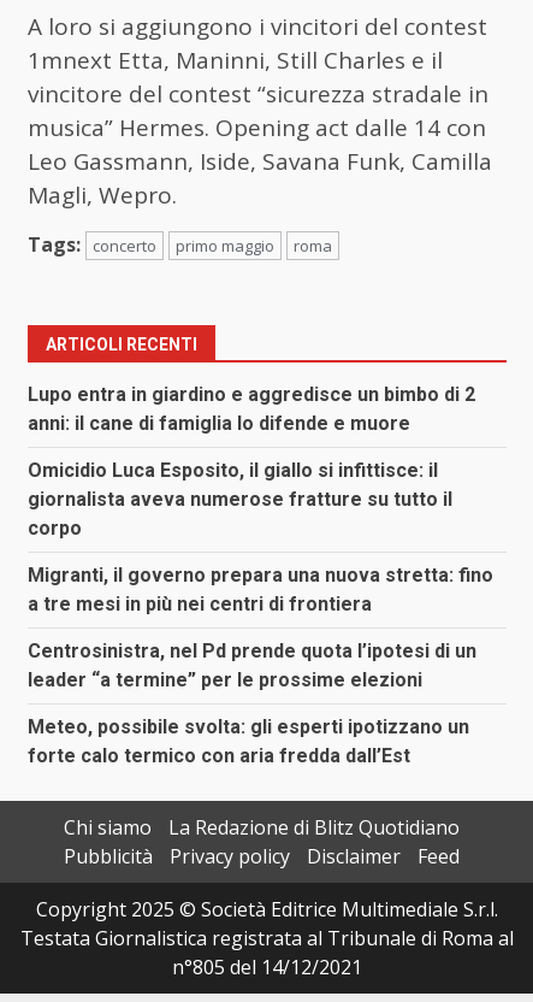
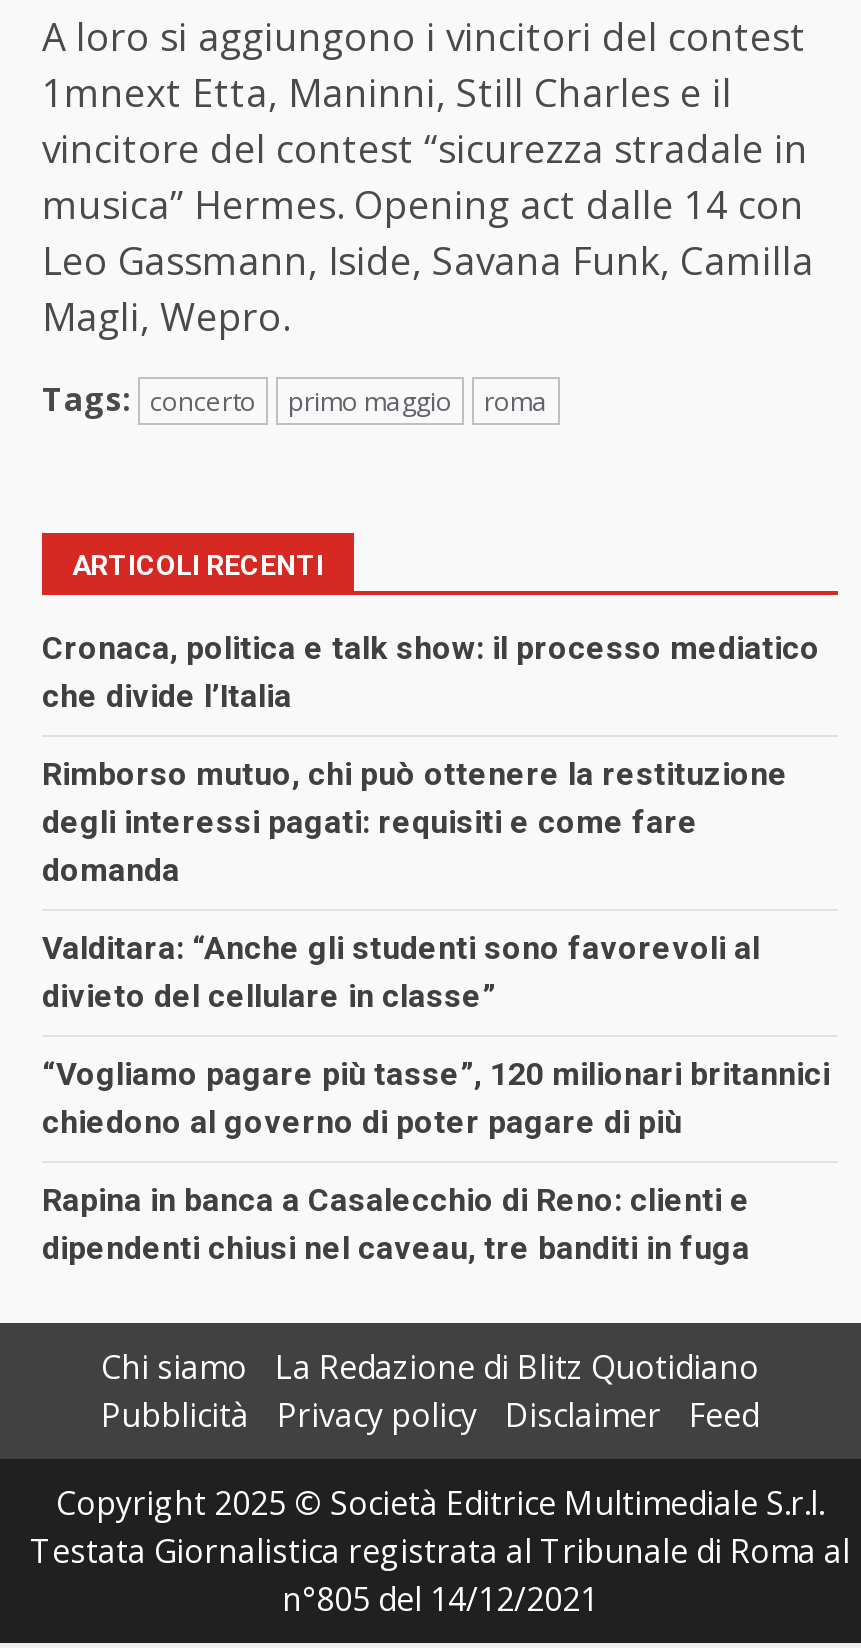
[28,382,475,434] Lupo entra in giardino e aggredisce un bimbo di 2 | anni: il cane di famiglia lo difende e muore -> [42,628,820,714] Cronaca, politica e talk show: il processo mediatico | che divide l’Italia
[28,458,452,539] Omicidio Luca Esposito, il giallo si infittisce: il | giornalista aveva numerose fratture su tutto il | corpo -> [42,754,788,888] Rimborso mutuo, chi può ottenere la restituzione | degli interessi pagati: requisiti e come fare | domanda
[28,563,493,615] Migranti, il governo prepara una nuova stretta: fino | a tre mesi in più nei centri di frontiera -> [42,928,760,1014] Valditara: “Anche gli studenti sono favorevoli al | divieto del cellulare in classe”
[28,639,476,691] Centrosinistra, nel Pd prende quota l’ipotesi di un | leader “a termine” per le prossime elezioni -> [42,1054,830,1140] “Vogliamo pagare più tasse”, 120 milionari britannici | chiedono al governo di poter pagare di più
[28,715,469,767] Meteo, possibile svolta: gli esperti ipotizzano un | forte calo termico con aria fredda dall’Est -> [42,1180,750,1266] Rapina in banca a Casalecchio di Reno: clienti e | dipendenti chiusi nel caveau, tre banditi in fuga

